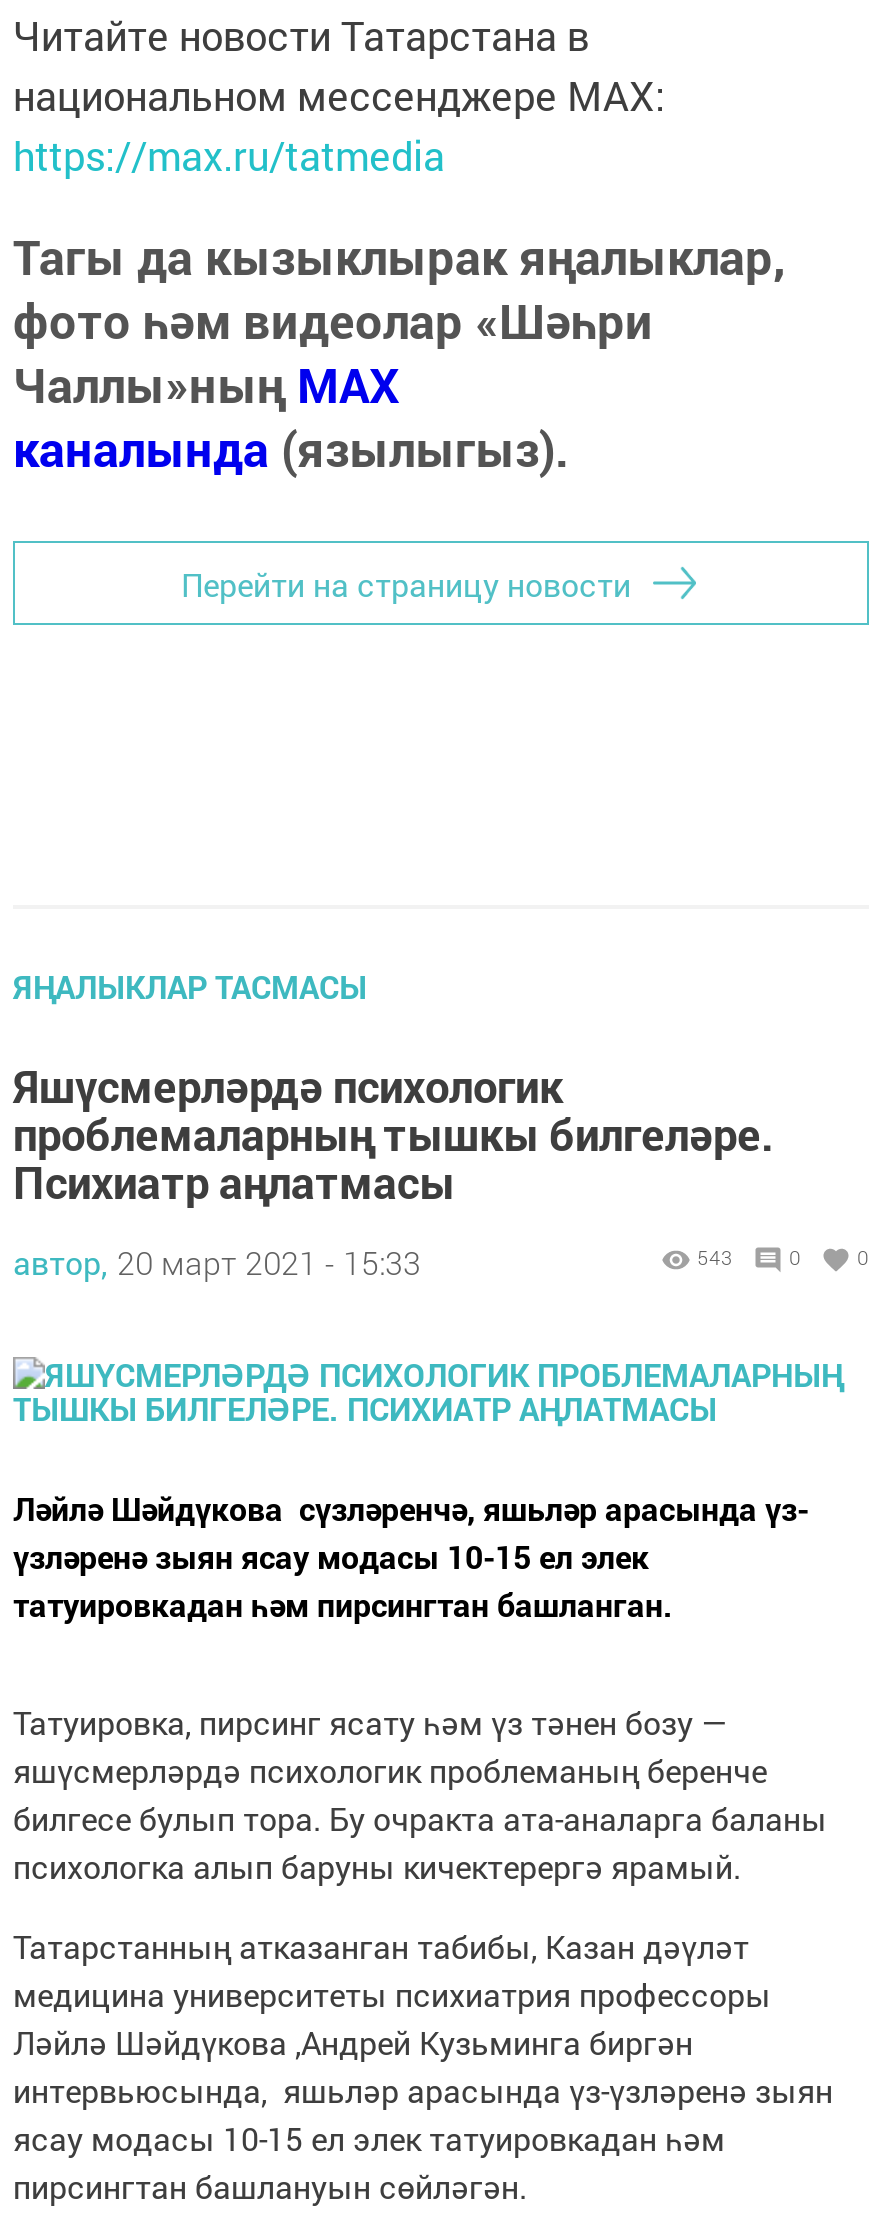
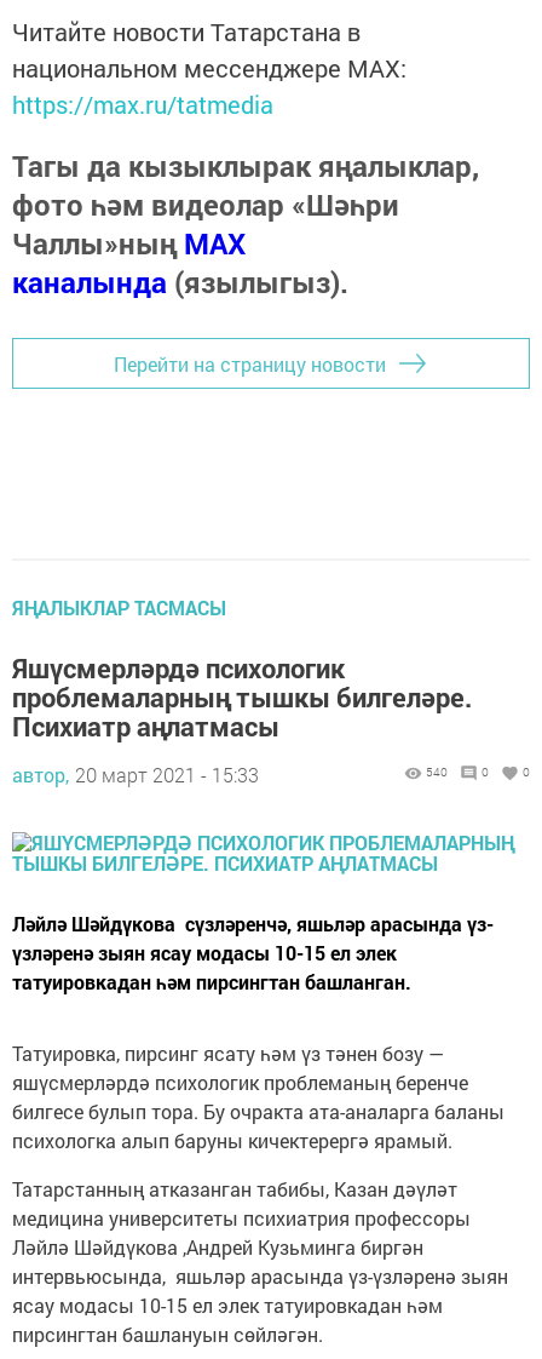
[697,1245,733,1271] 543 -> [426,765,448,780] 540

